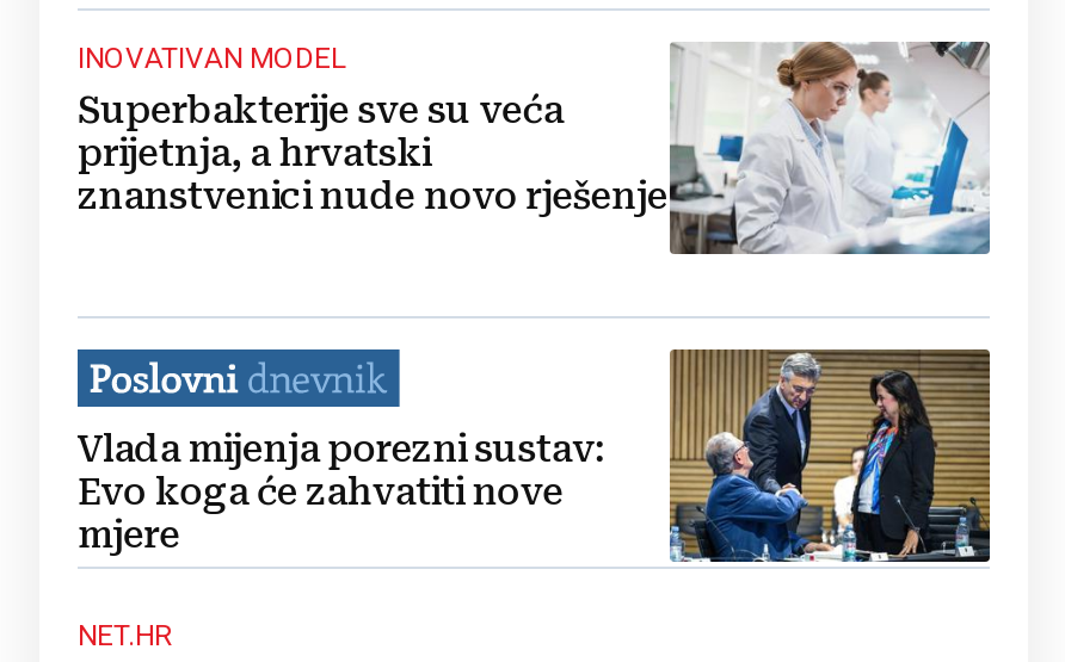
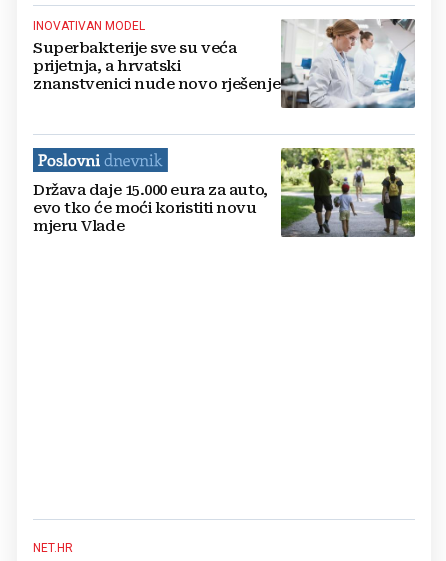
[78,347,992,562] [image] | Vlada mijenja porezni sustav: | Evo koga će zahvatiti nove | mjere -> [33,147,416,238] [image] | Država daje 15.000 eura za auto, | evo tko će moći koristiti novu | mjeru Vlade

